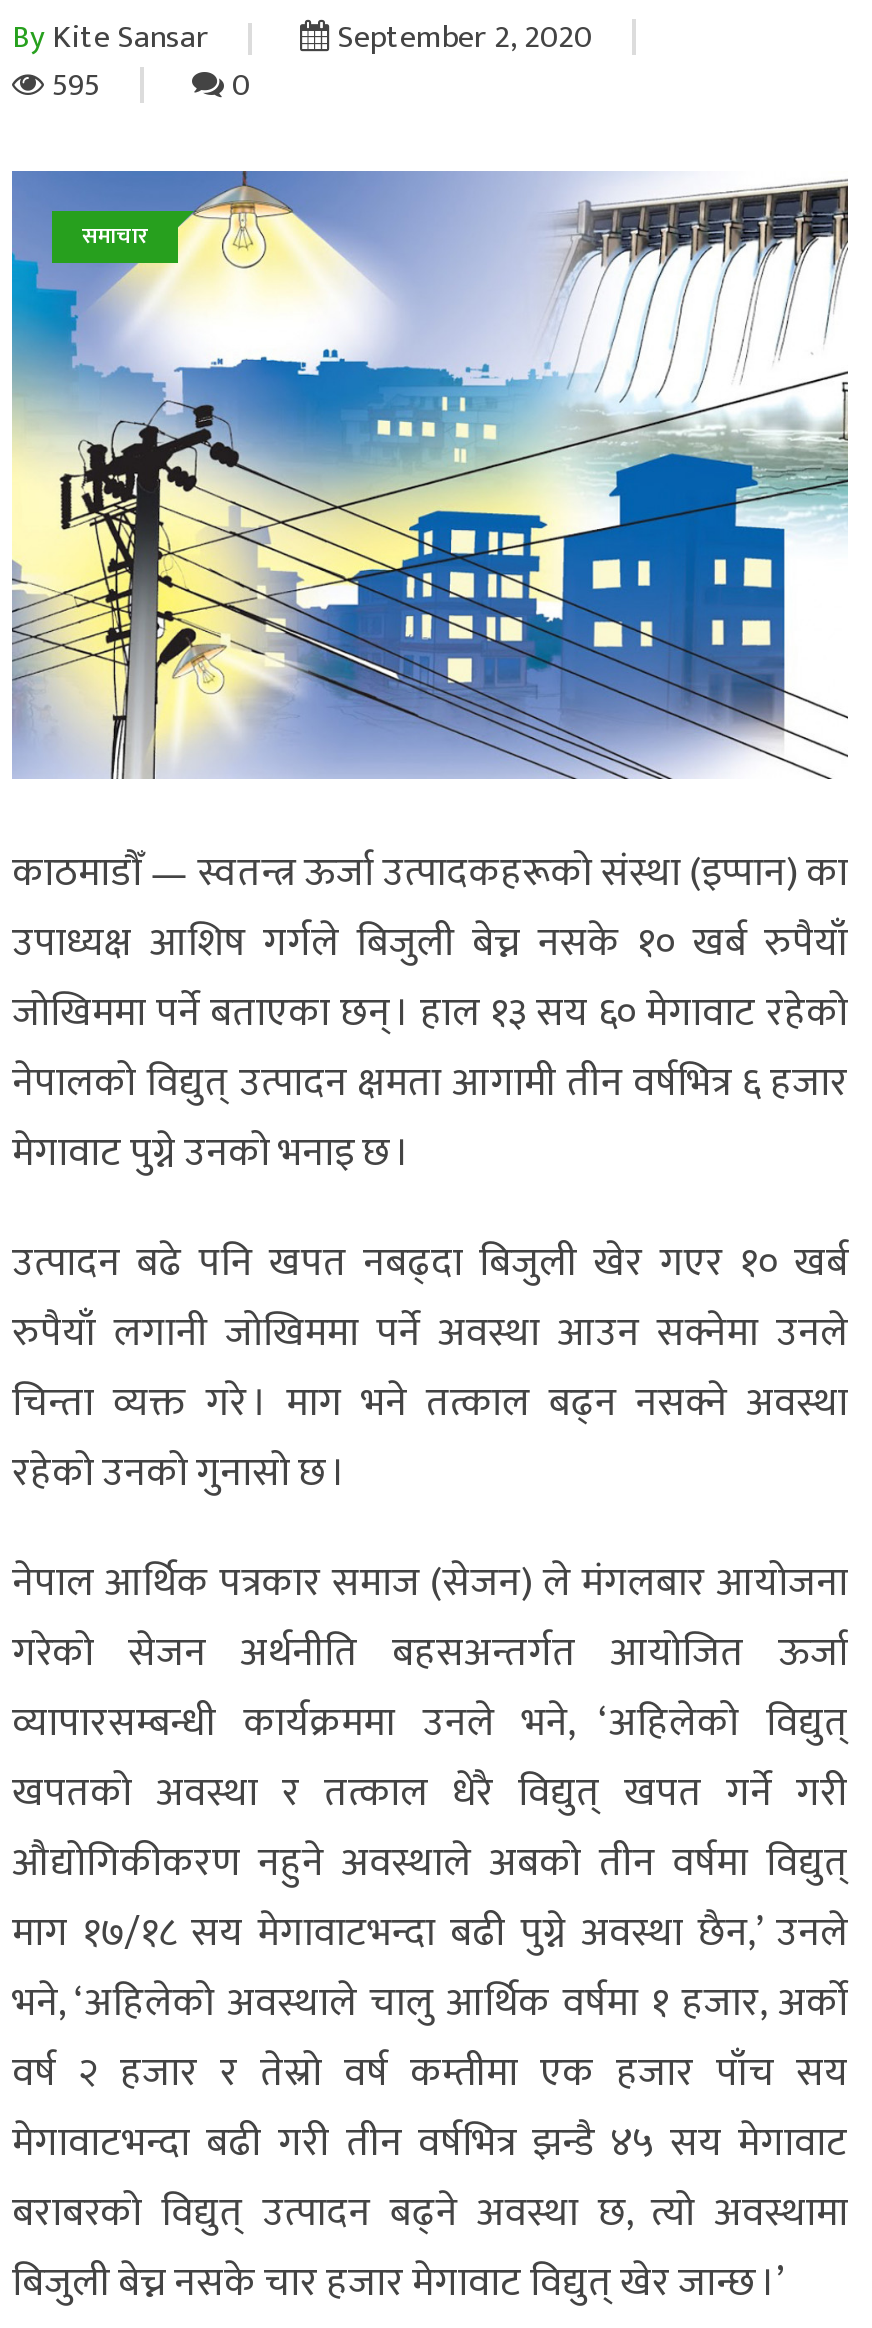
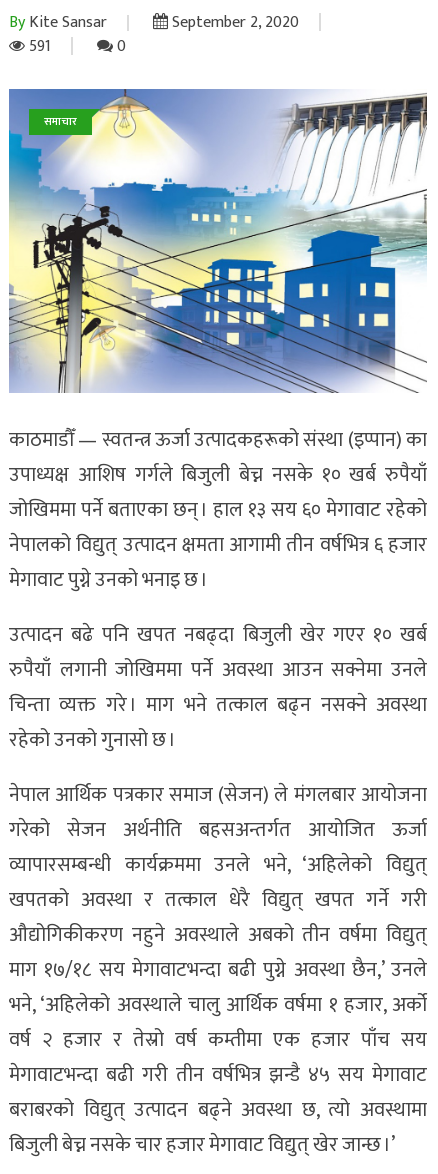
[44,58,100,112] 595 -> [25,33,51,60] 591

